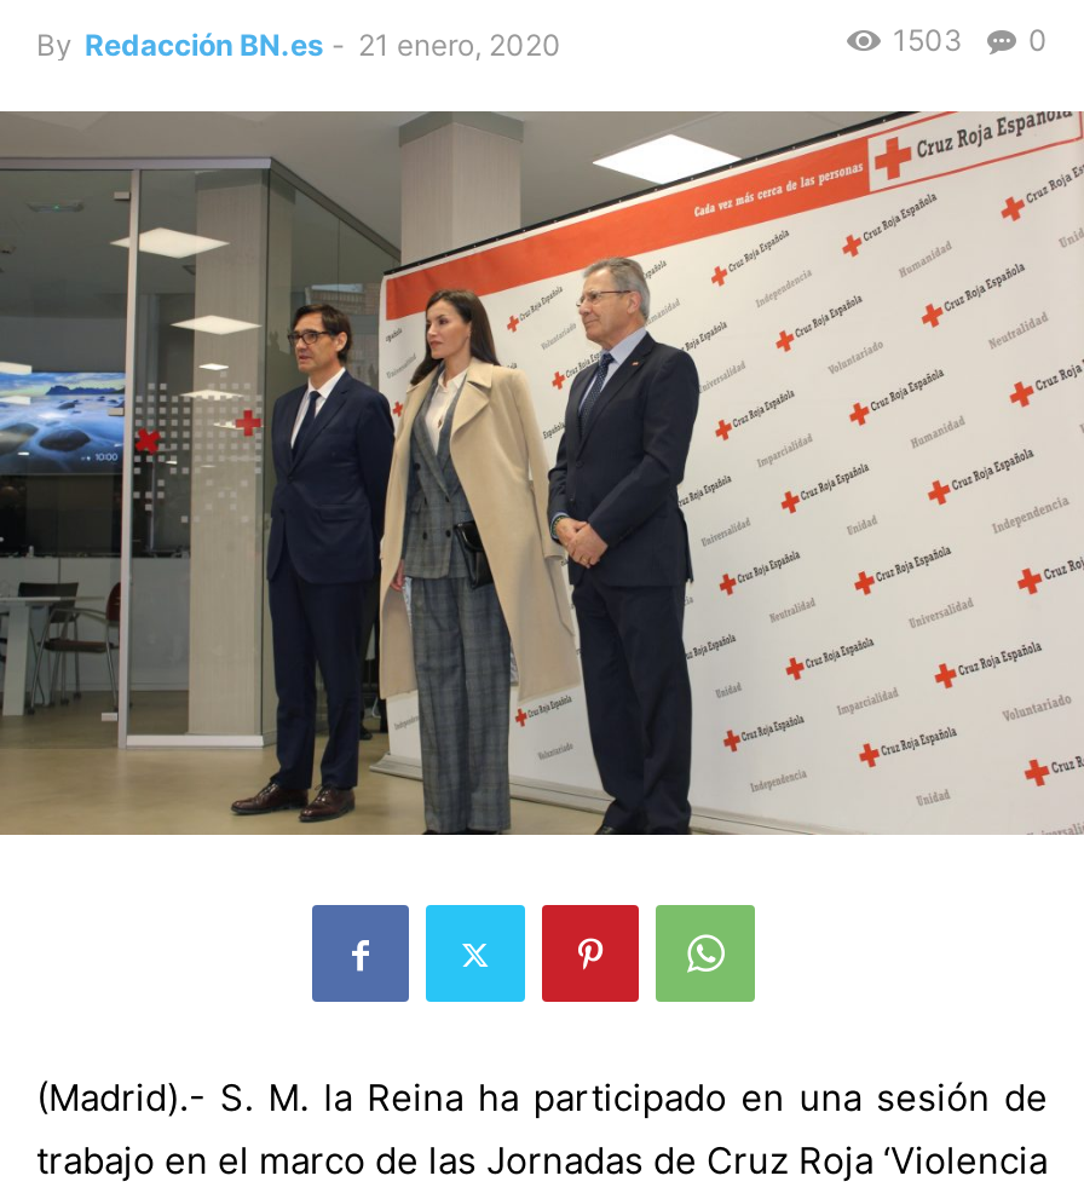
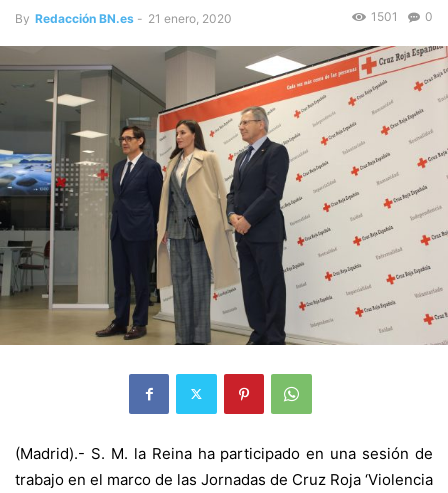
[893,22,1048,58] 1503 0 -> [371,9,433,24] 1501 0

